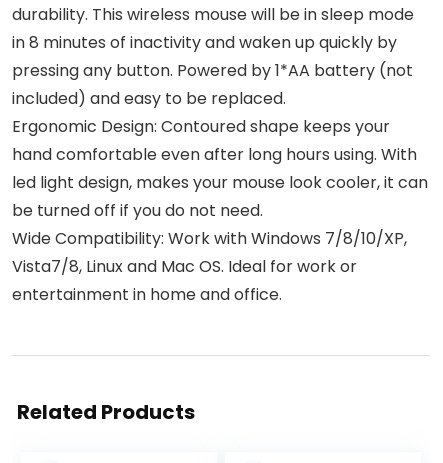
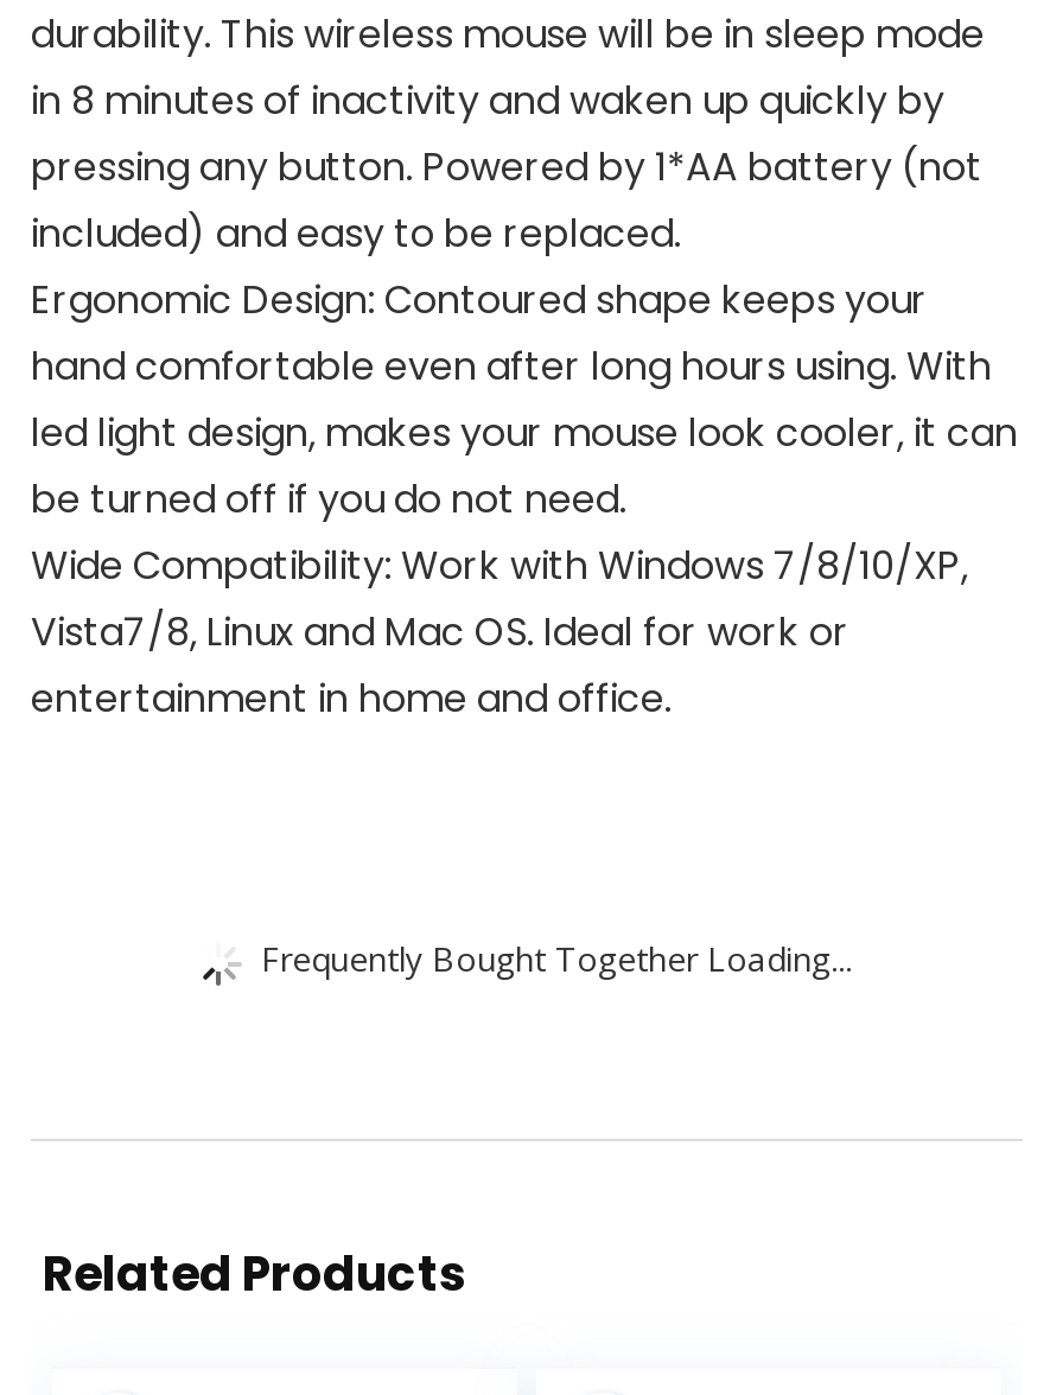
none -> [261,936,852,981] Frequently Bought Together Loading...

